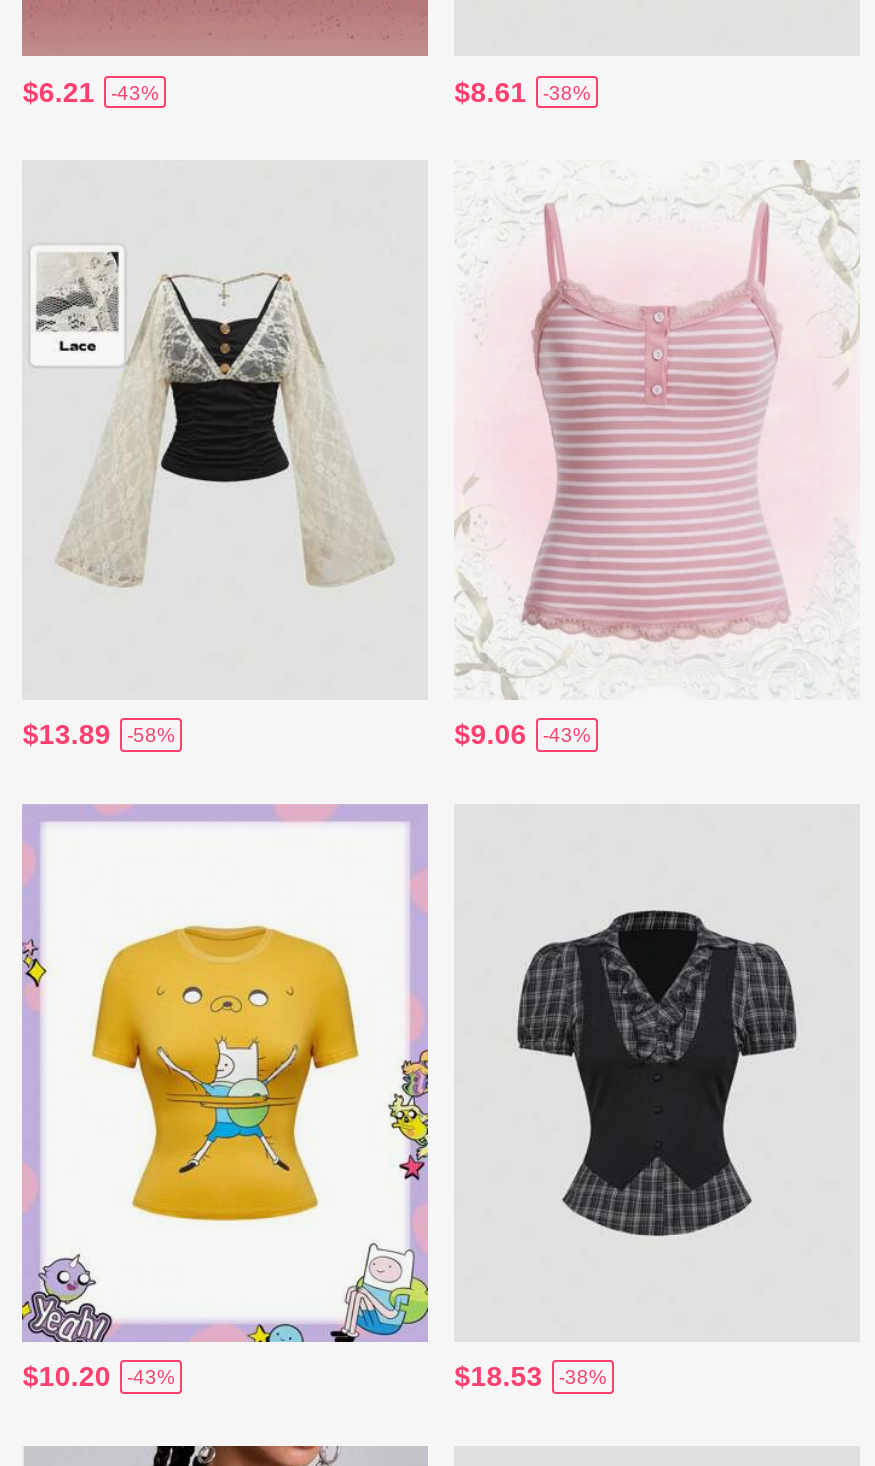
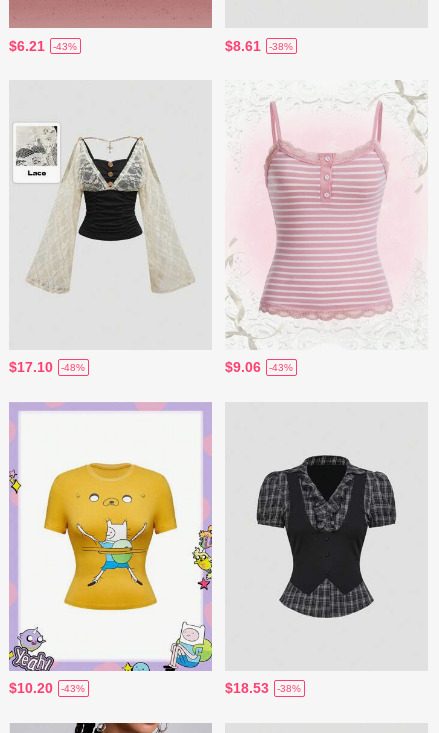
[23,718,111,750] $13.89 -> [9,359,53,375] $17.10
[127,724,175,746] -58% -> [61,362,85,373] -48%

